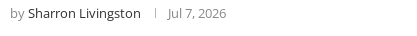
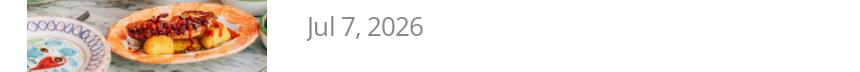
[10,4,141,22] by Sharron Livingston -> none

